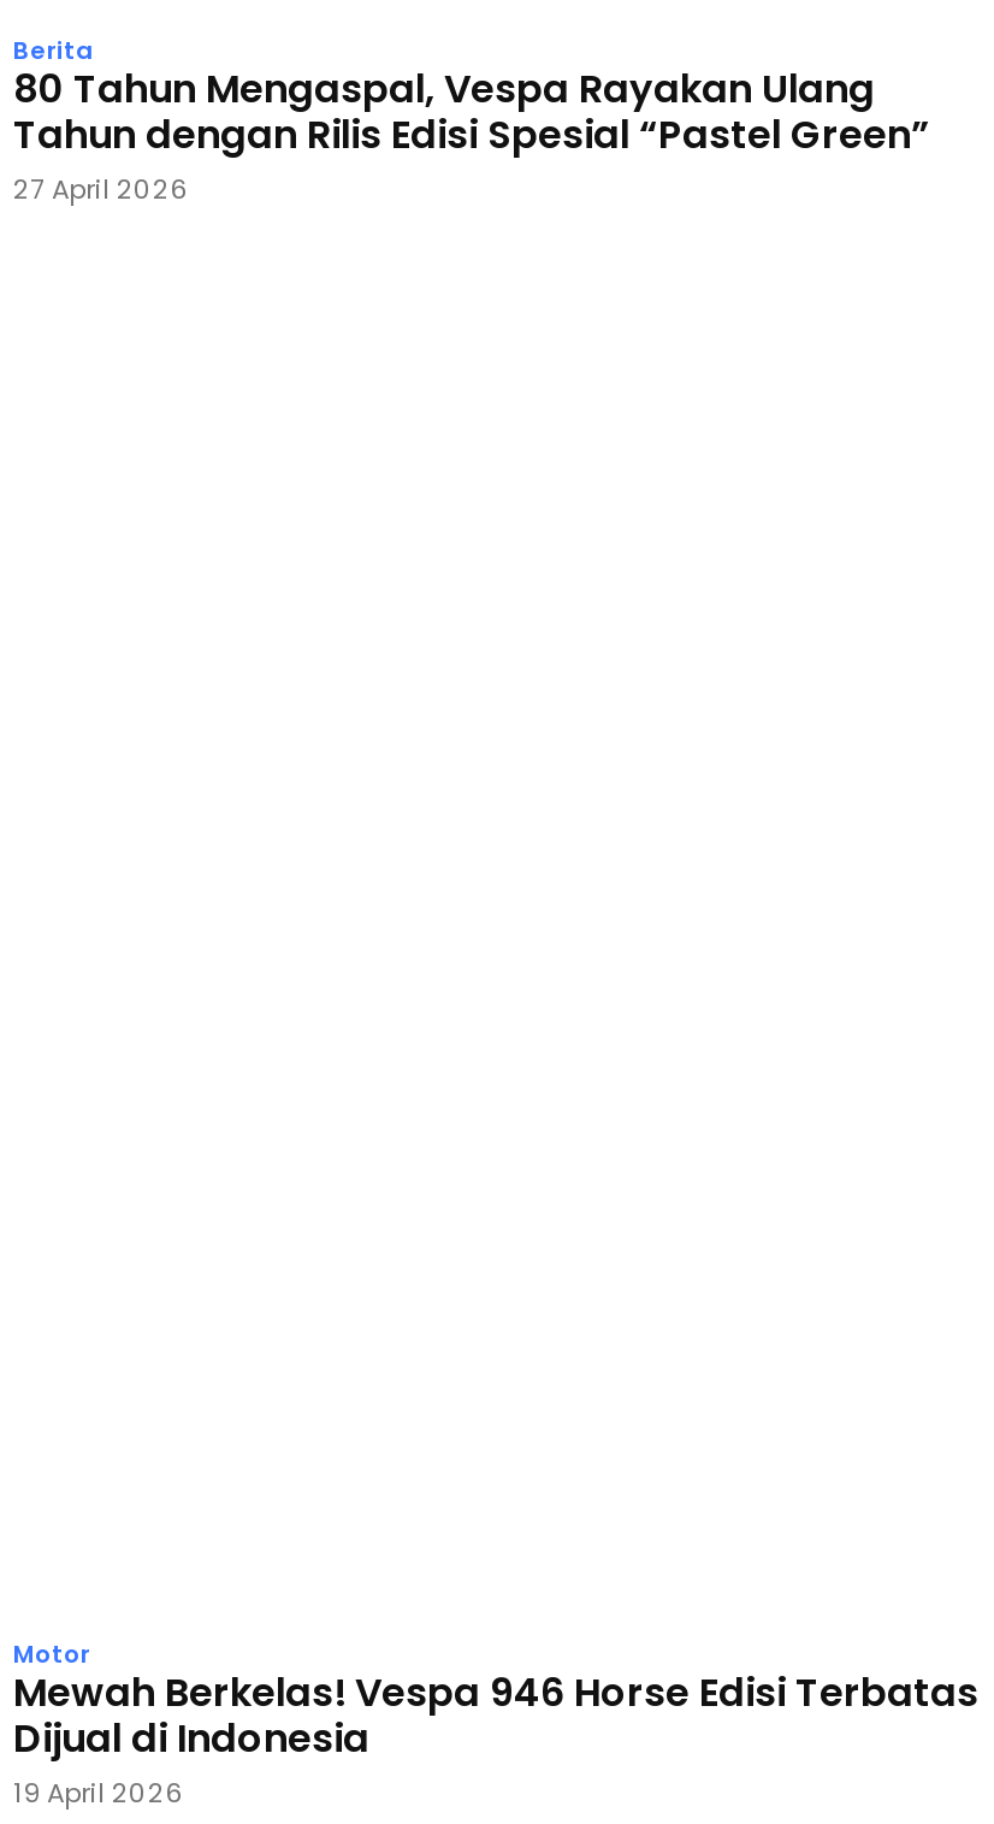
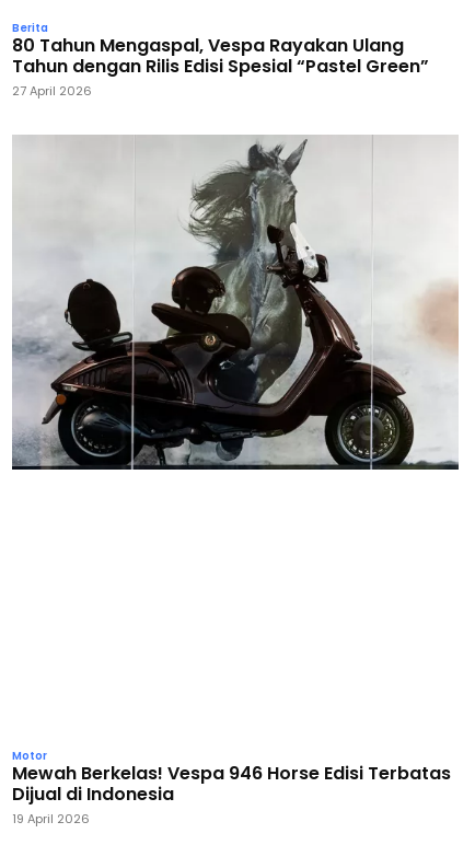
none -> [11,135,460,471] [image]

